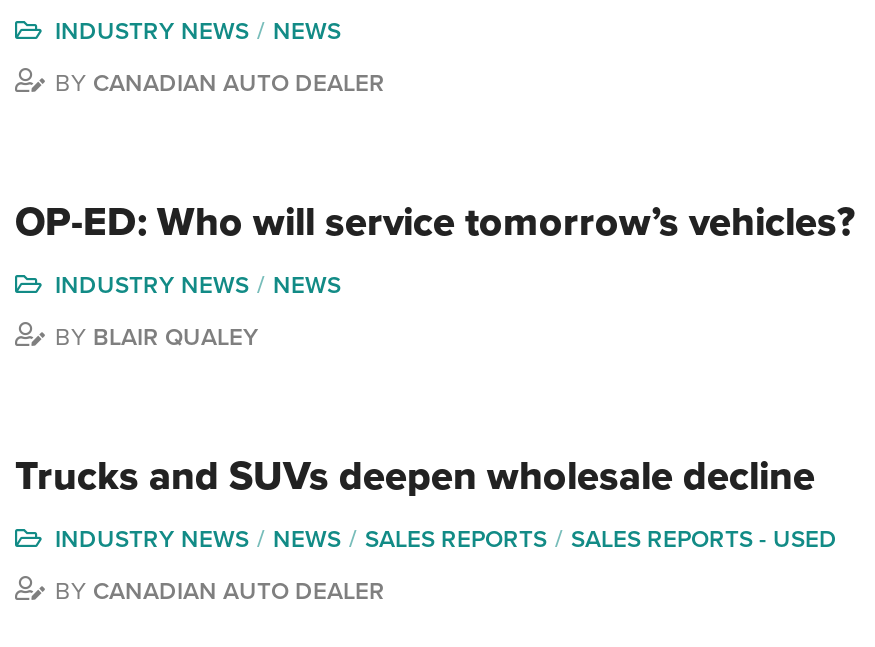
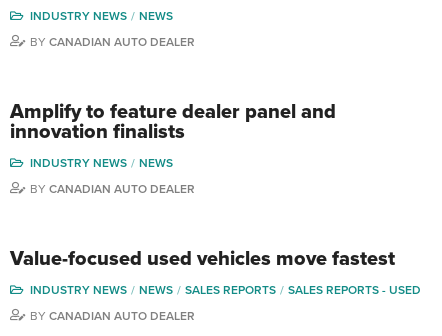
[15,199,855,247] OP-ED: Who will service tomorrow’s vehicles? -> [10,100,336,144] Amplify to feature dealer panel and | innovation finalists
[55,323,259,351] BY BLAIR QUALEY -> [30,182,195,196] BY CANADIAN AUTO DEALER
[15,453,815,501] Trucks and SUVs deepen wholesale decline -> [10,247,395,271] Value-focused used vehicles move fastest

